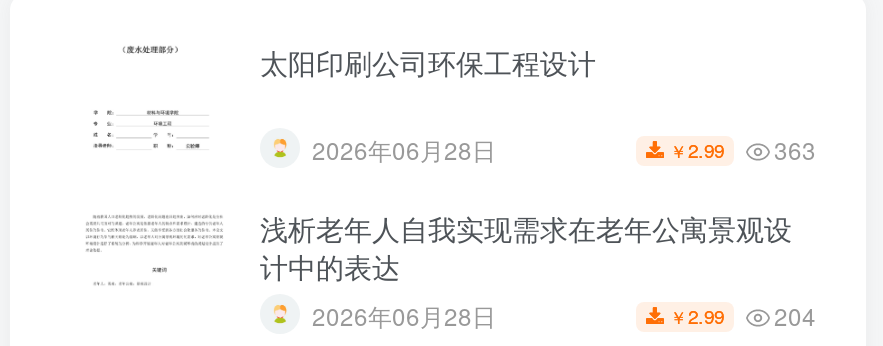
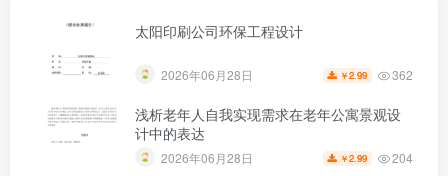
[670,132,816,166] ￥2.99 363 -> [340,66,413,83] ￥2.99 362

